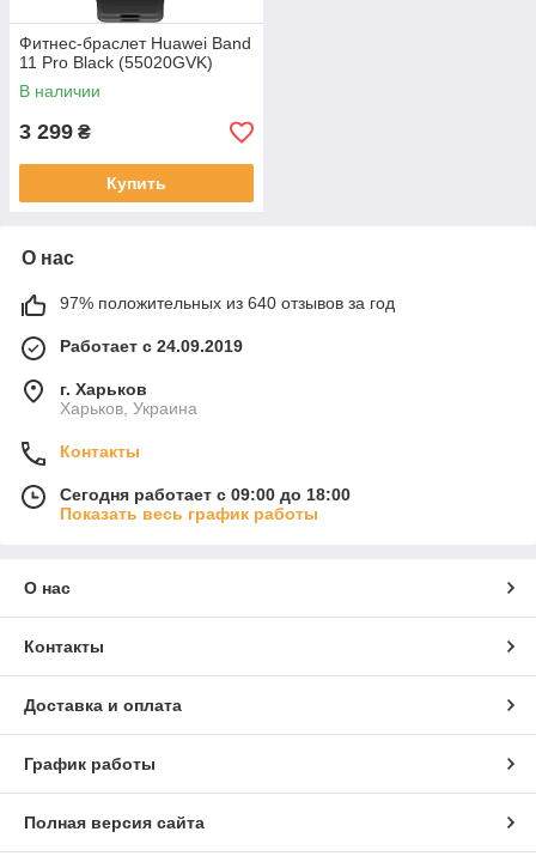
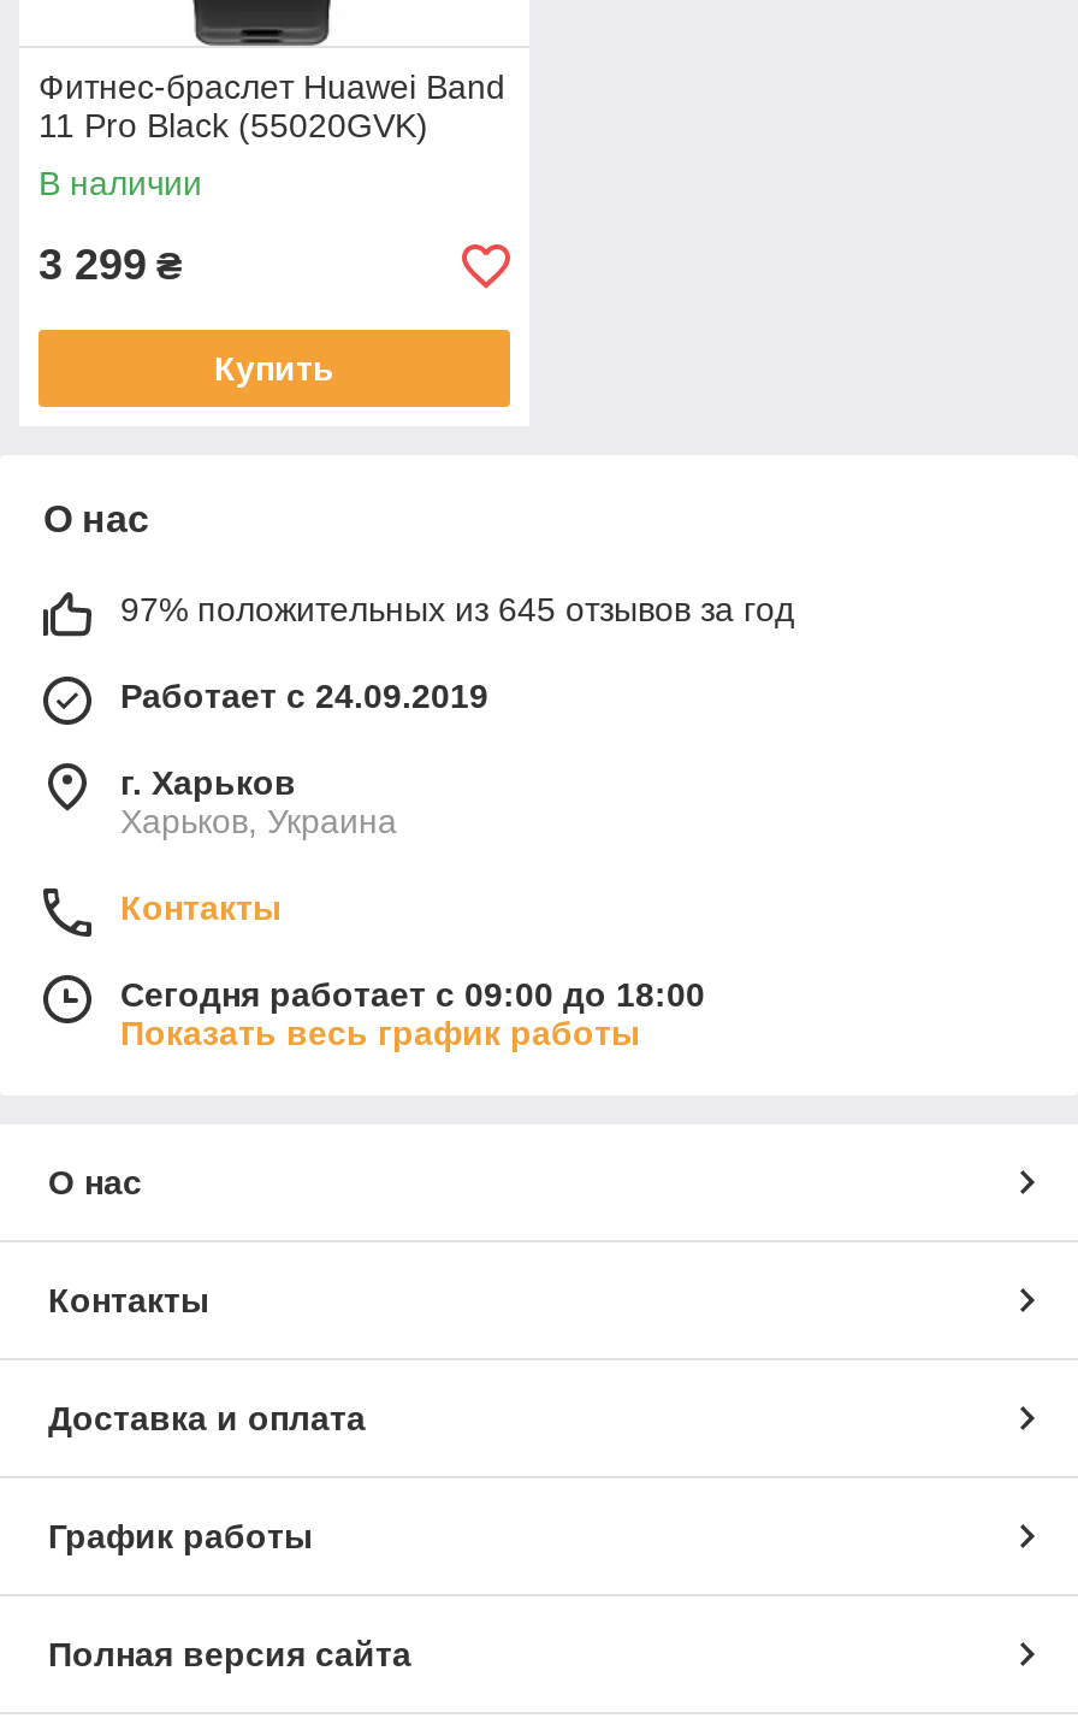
[60,294,395,313] 97% положительных из 640 отзывов за год -> [120,591,794,630] 97% положительных из 645 отзывов за год

